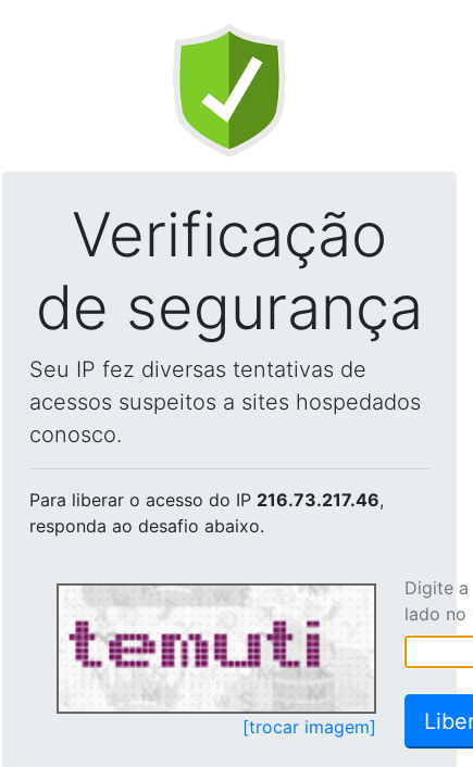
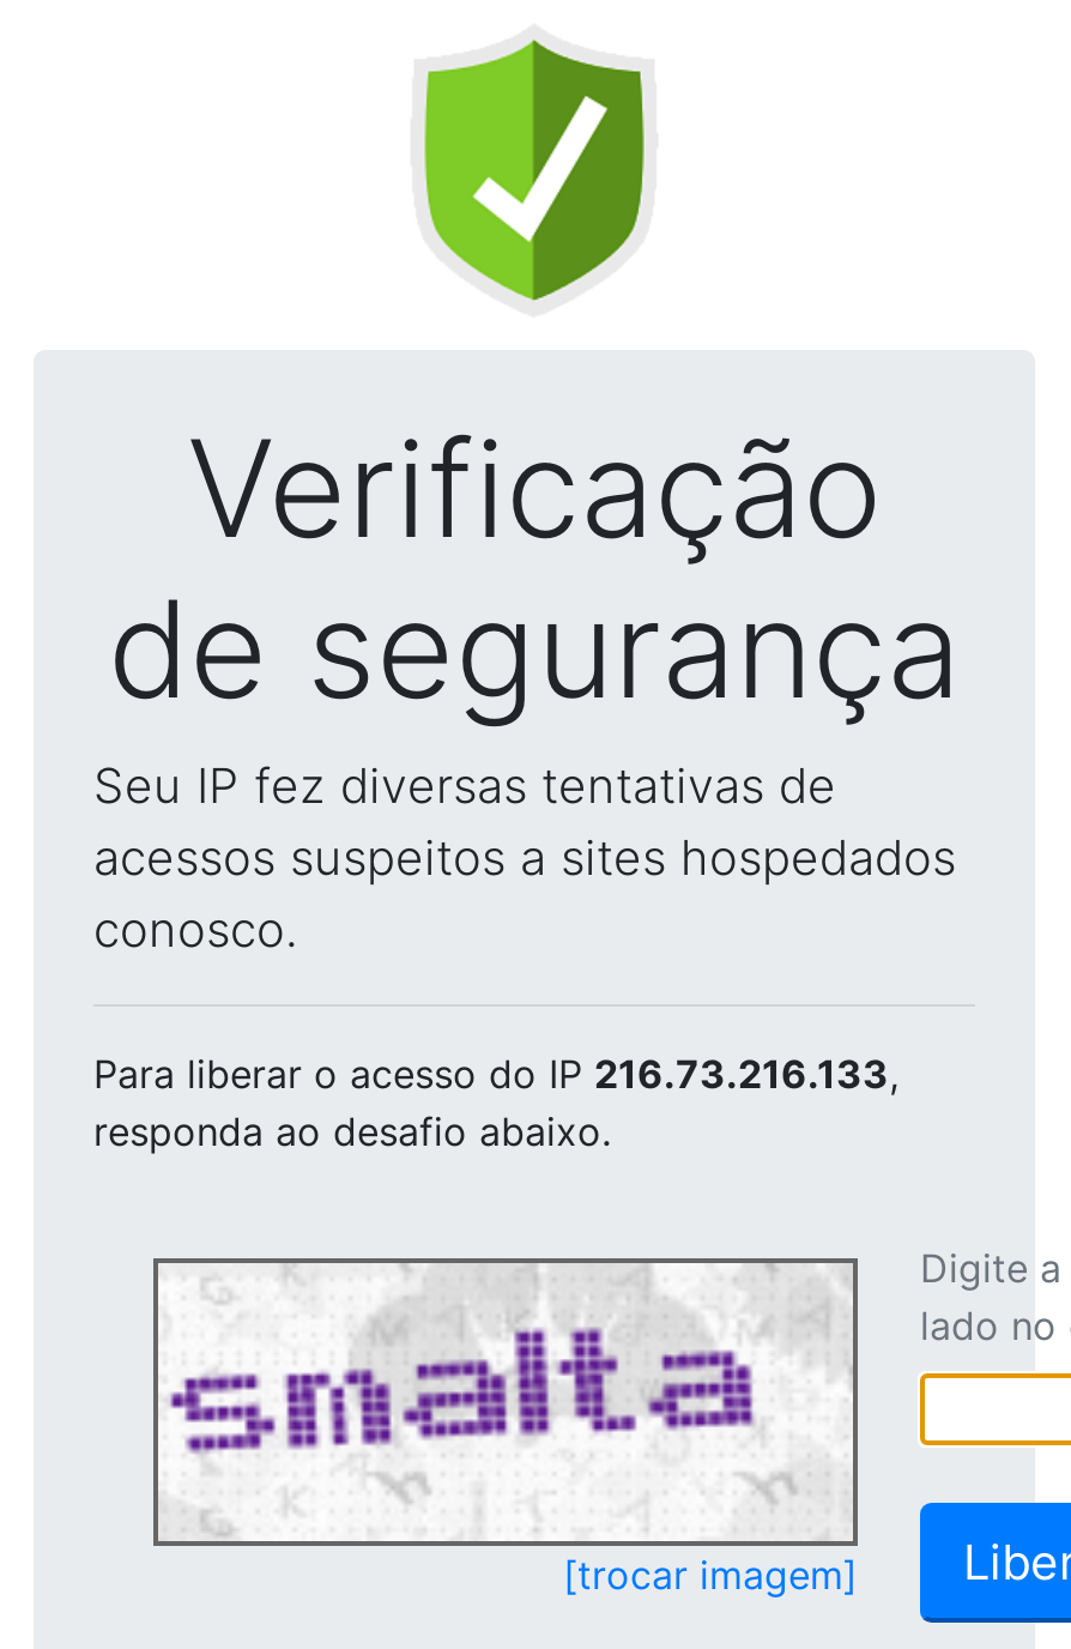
[29,489,384,511] Para liberar o acesso do IP 216.73.217.46, -> [93,1050,898,1098] Para liberar o acesso do IP 216.73.216.133,
[64,588,373,711] [image] -> [168,1270,848,1539] [image]

